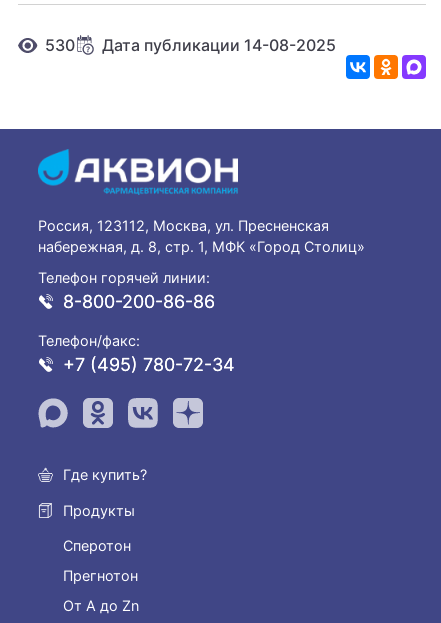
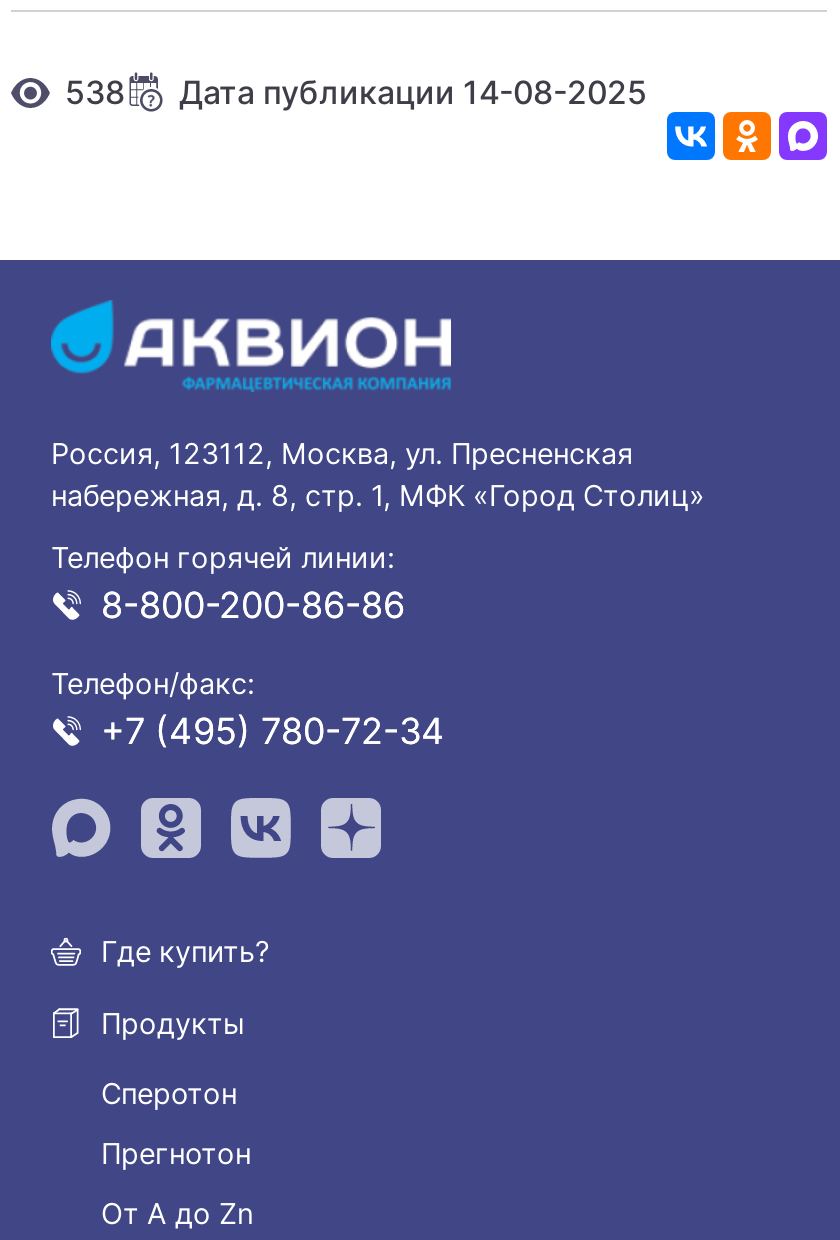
[45,35,336,55] 530 Дата публикации 14-08-2025 -> [65,72,647,112] 538 Дата публикации 14-08-2025

